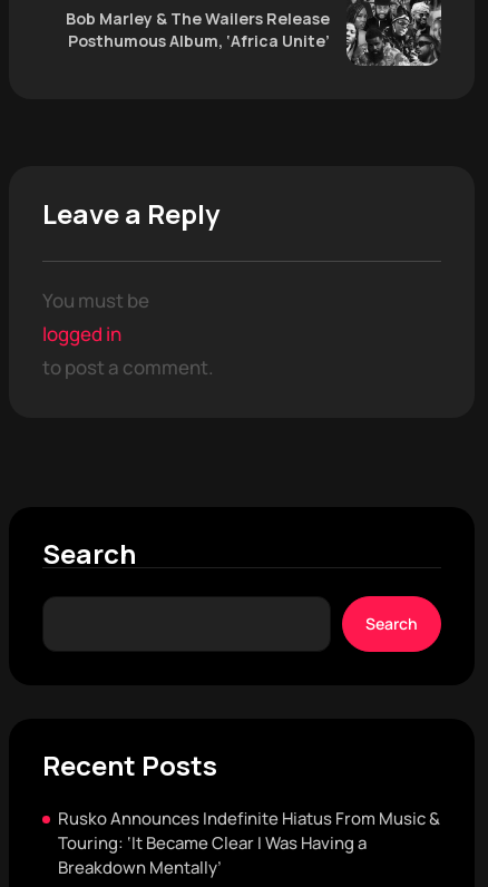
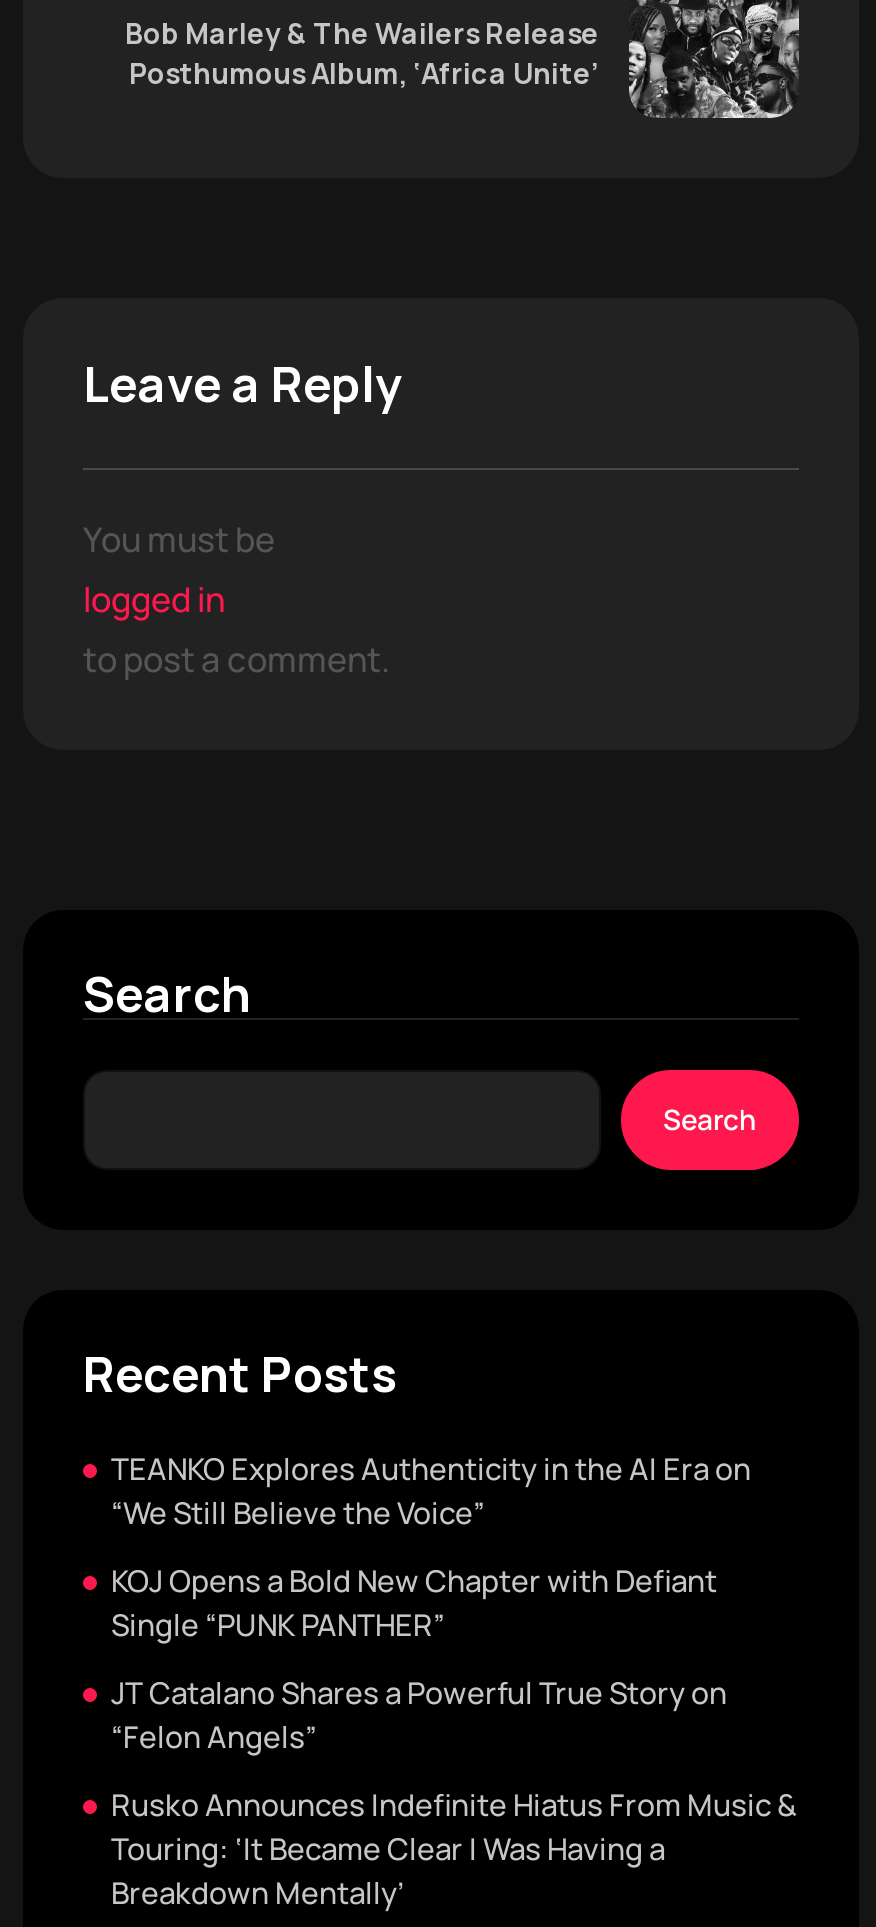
none -> [111,1447,751,1757] TEANKO Explores Authenticity in the AI Era on | “We Still Believe the Voice” | KOJ Opens a Bold New Chapter with Defiant | Single “PUNK PANTHER” | JT Catalano Shares a Powerful True Story on | “Felon Angels”

